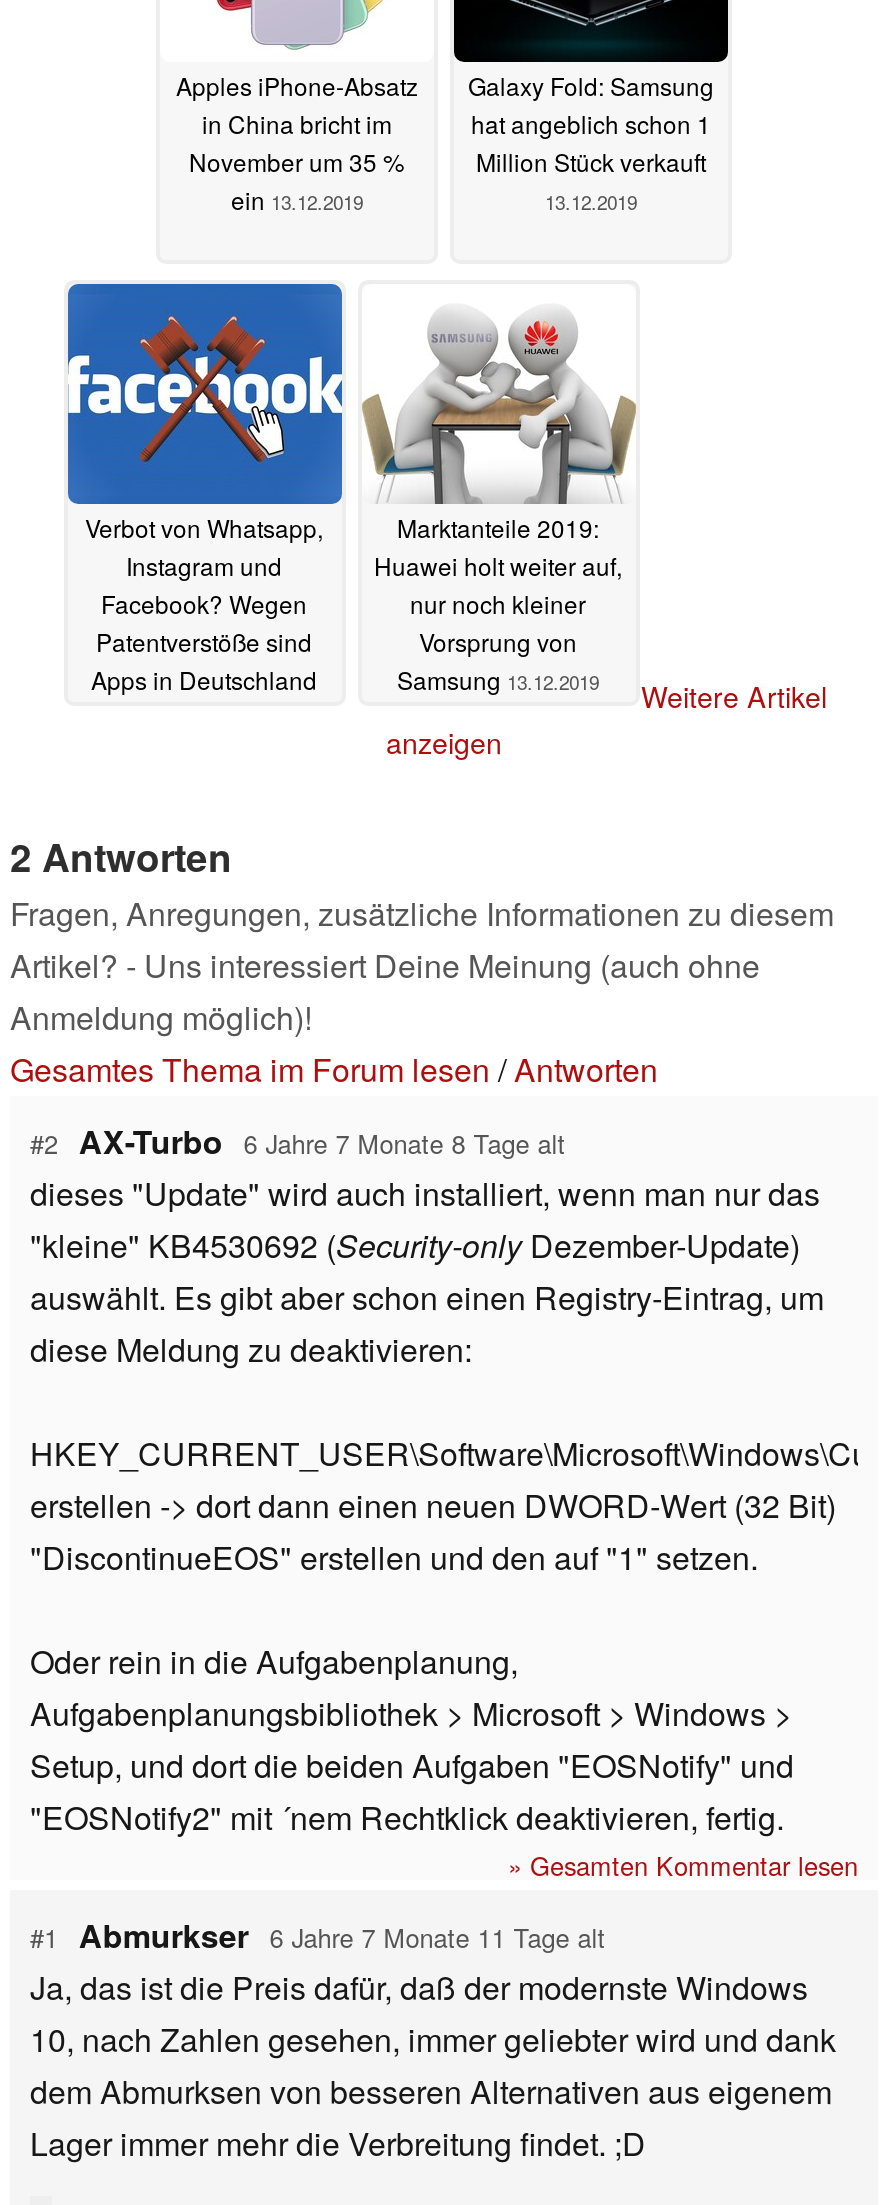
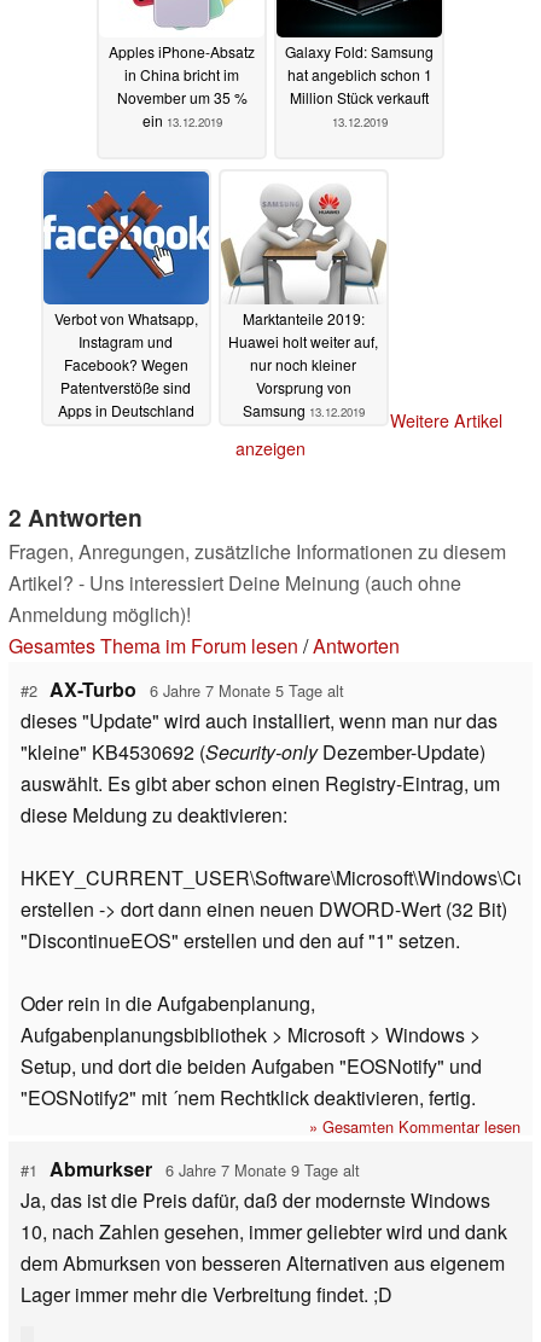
[30,1118,566,1164] #2 AX-Turbo 6 Jahre 7 Monate 8 Tage alt -> [21,675,344,703] #2 AX-Turbo 6 Jahre 7 Monate 5 Tage alt
[30,1912,606,1958] #1 Abmurkser 6 Jahre 7 Monate 11 Tage alt -> [21,1155,360,1183] #1 Abmurkser 6 Jahre 7 Monate 9 Tage alt

